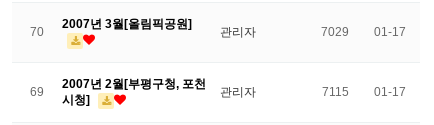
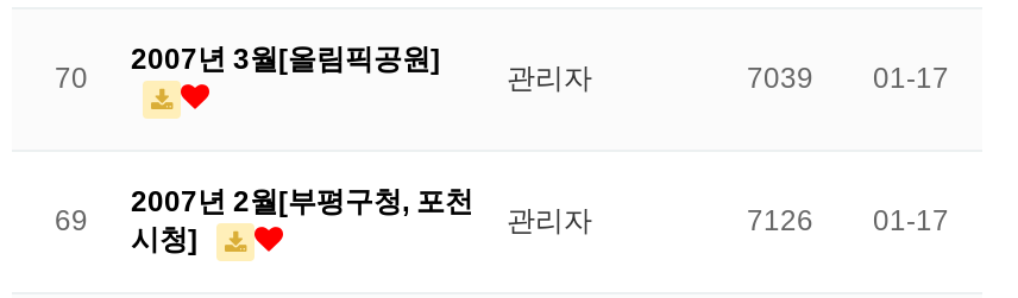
[321,25,406,39] 7029 01-17 -> [747,62,949,95] 7039 01-17
[321,85,406,99] 7115 01-17 -> [747,204,949,237] 7126 01-17

